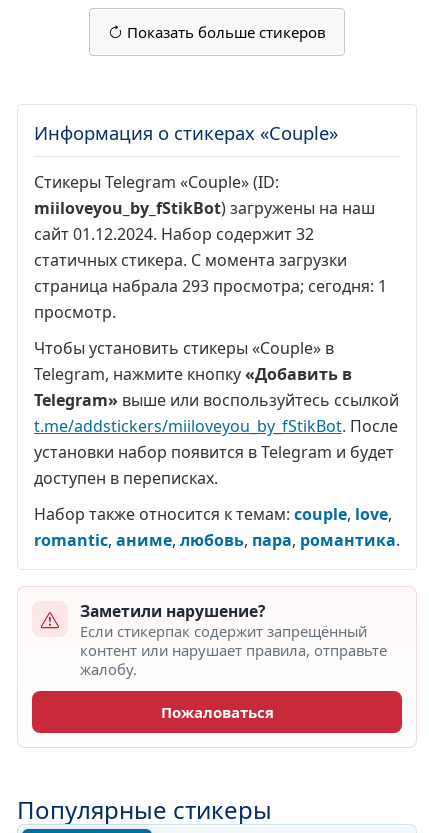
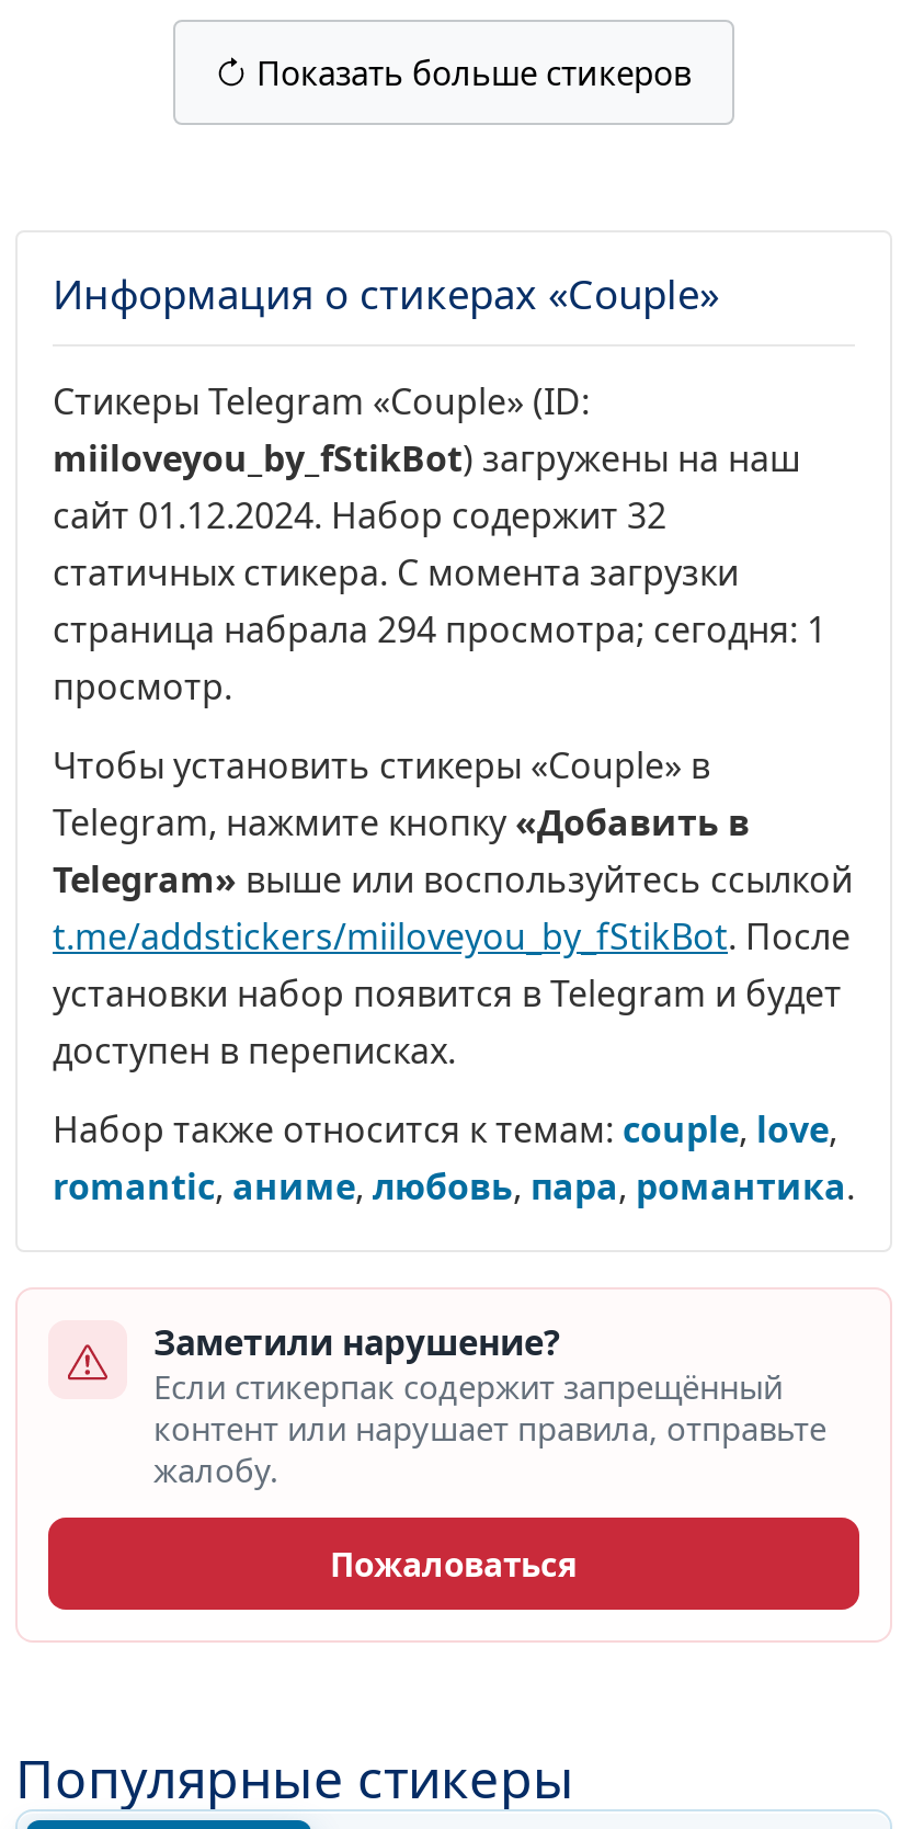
[34,275,387,297] страница набрала 293 просмотра; сегодня: 1 -> [53,605,826,654] страница набрала 294 просмотра; сегодня: 1

